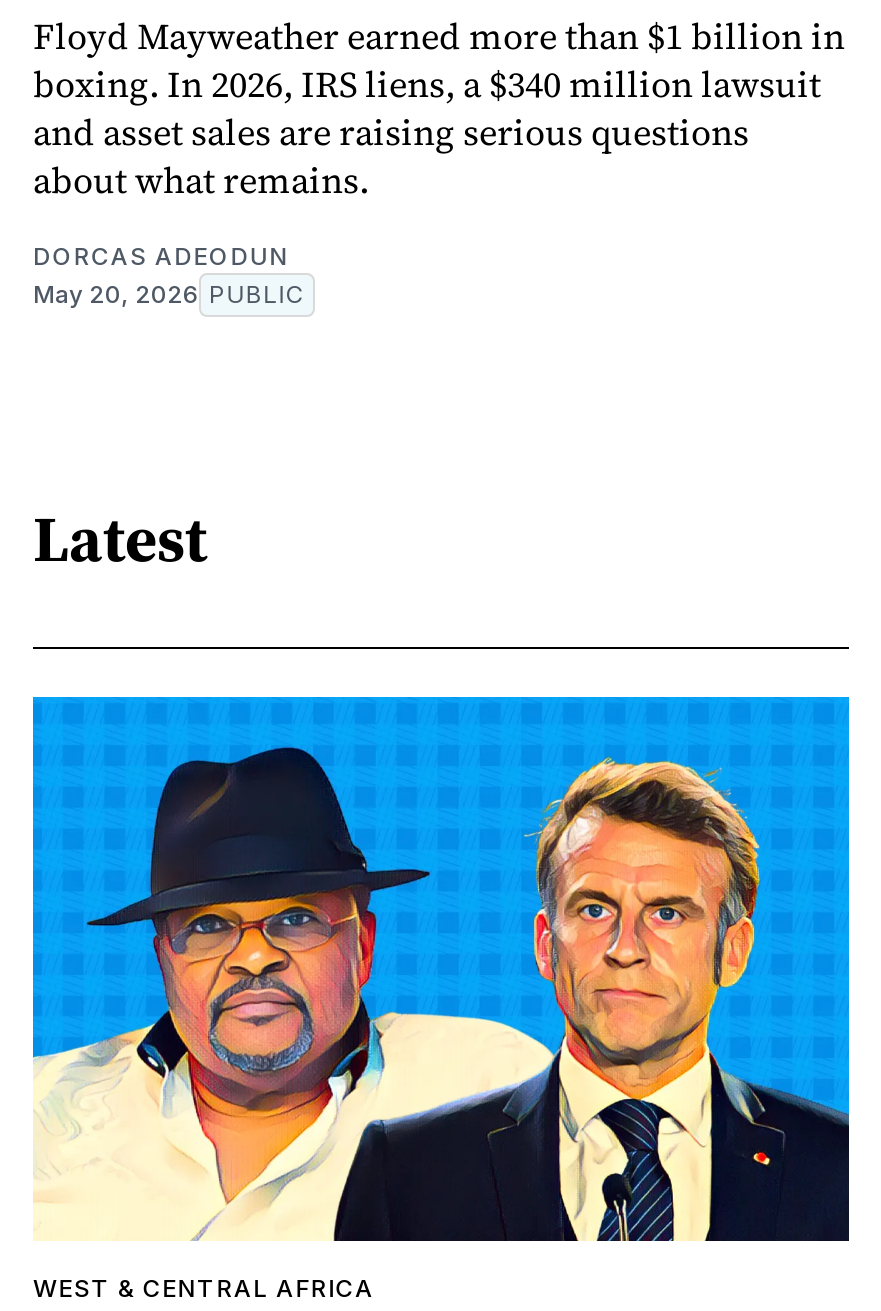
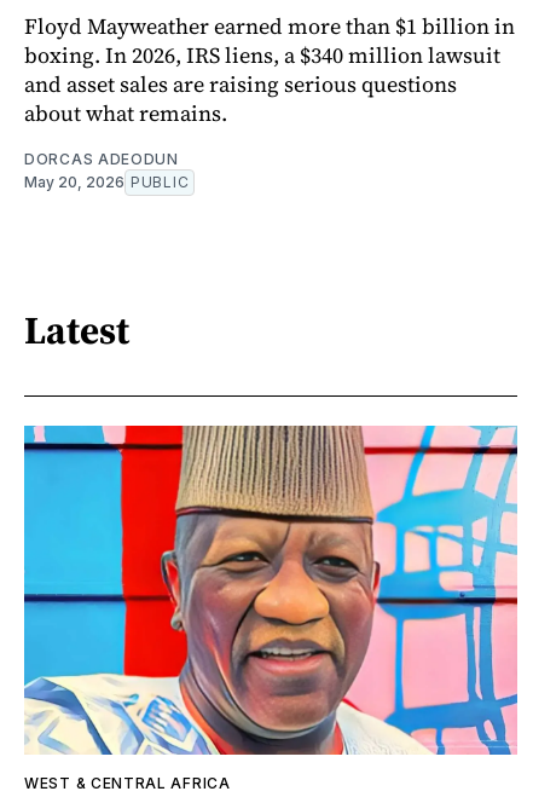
[31,695,851,1243] [image] -> [23,425,518,756] [image]

